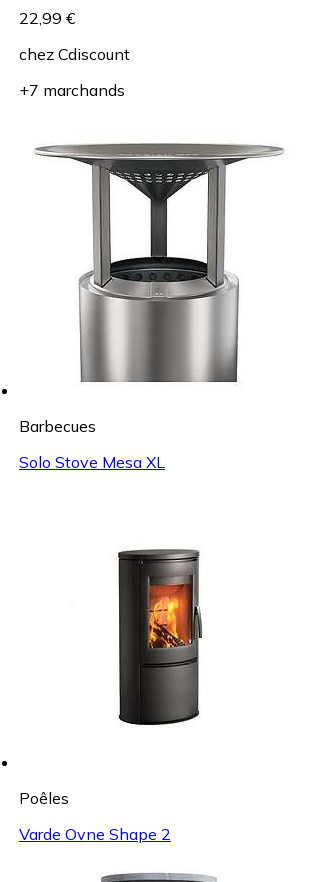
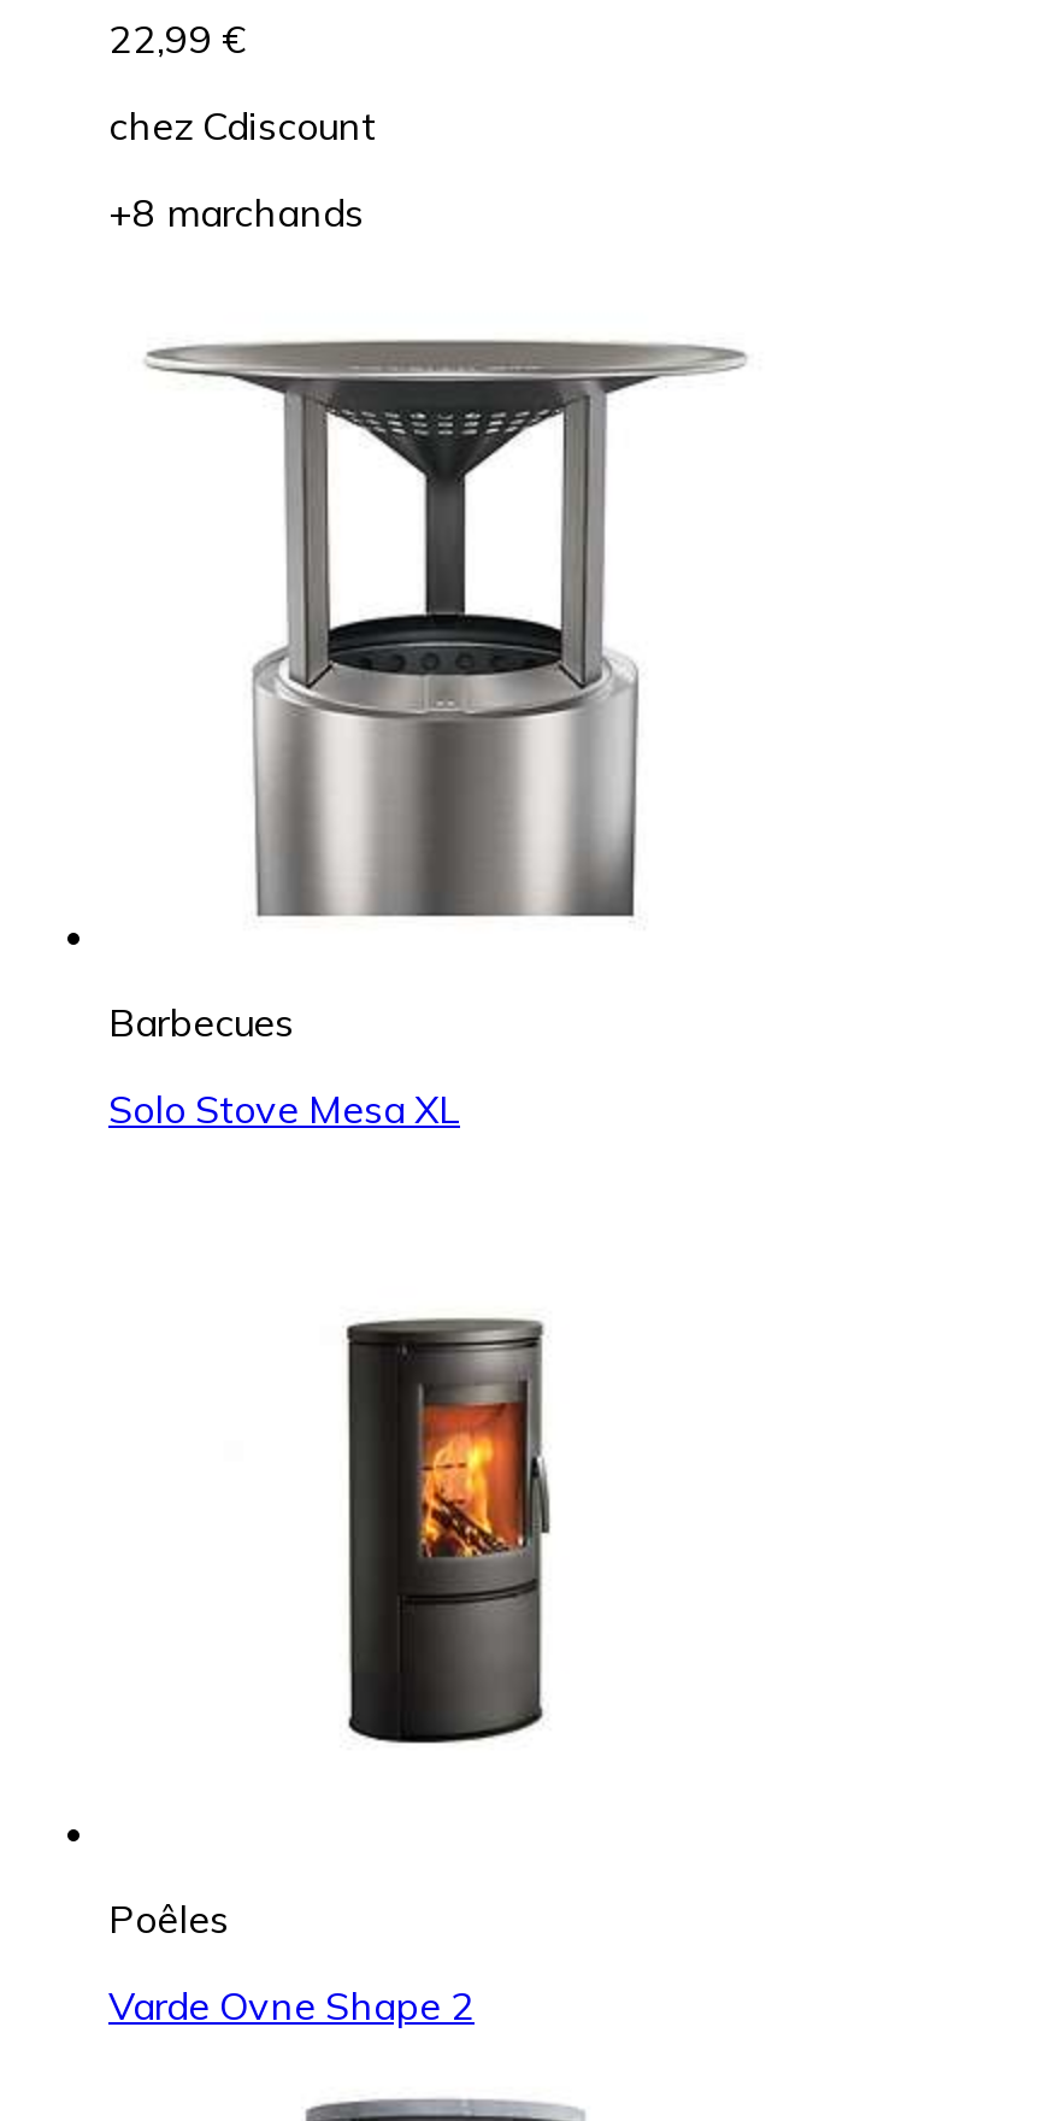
[19,80,125,100] +7 marchands -> [108,189,364,237] +8 marchands

